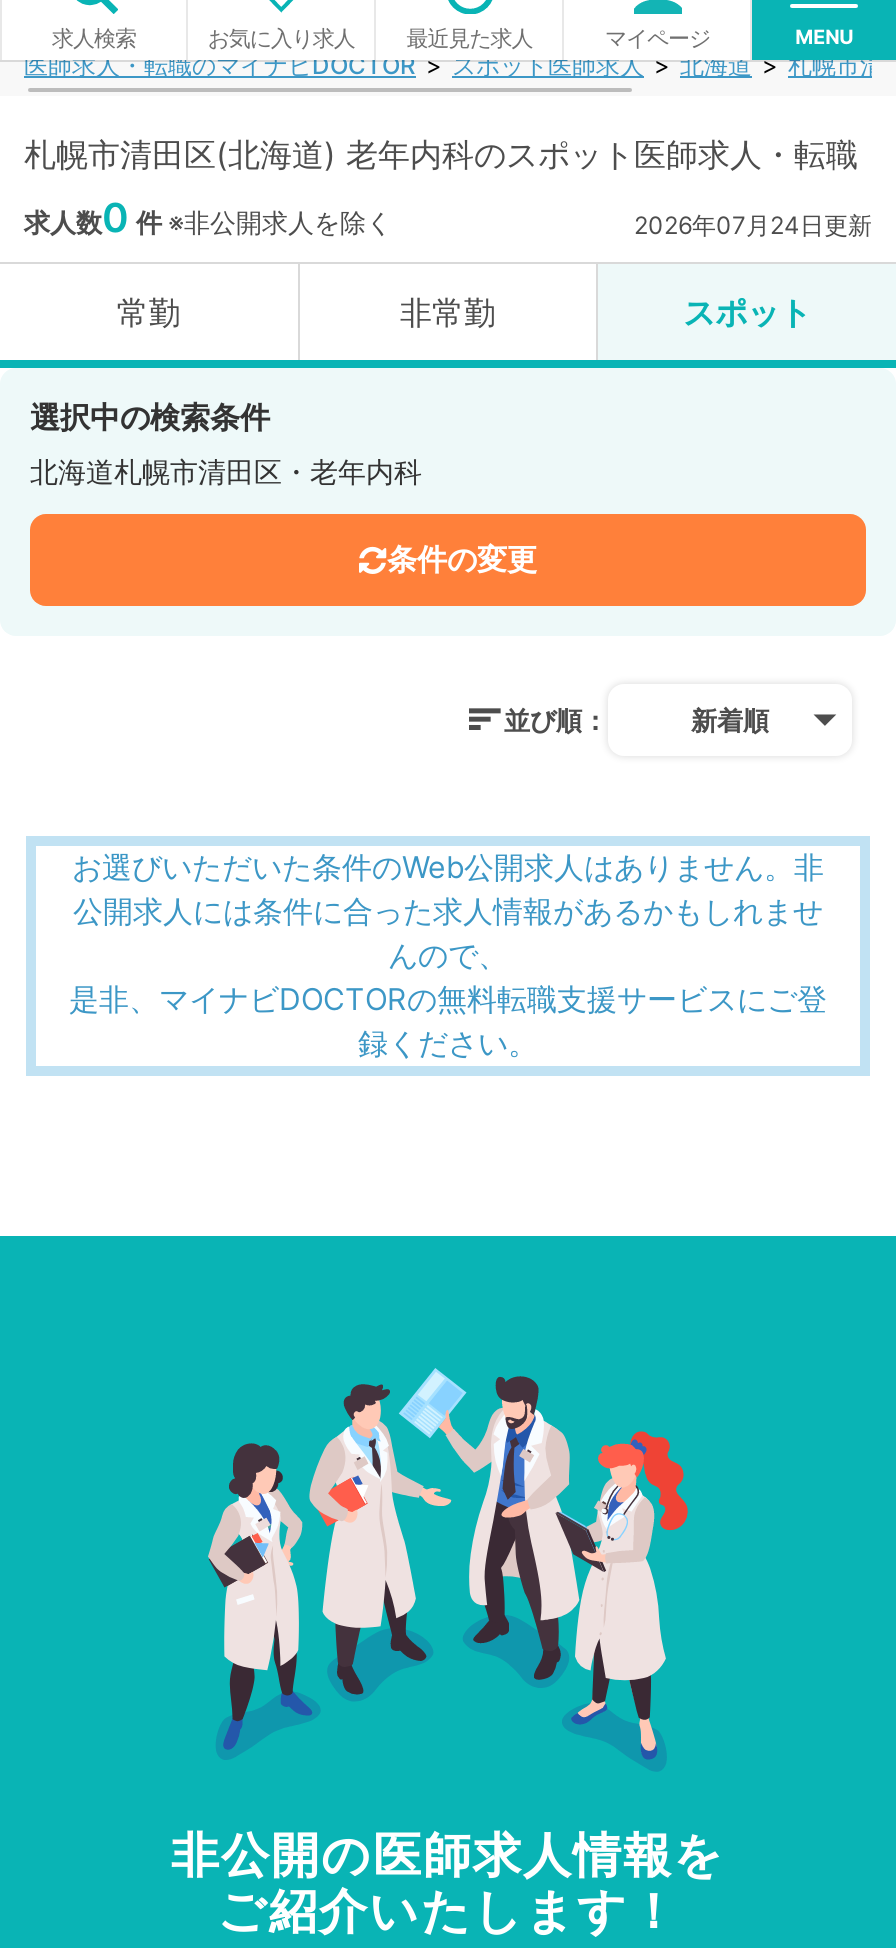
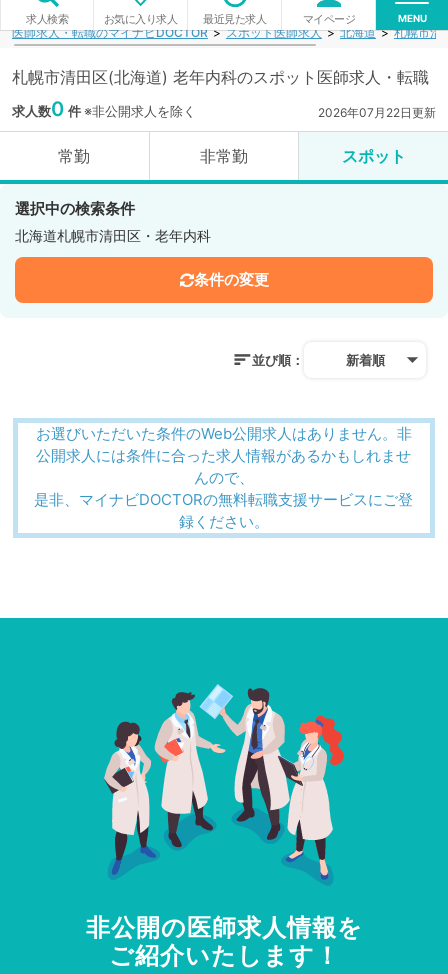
[634,210,872,240] 2026年07月24日更新 -> [318,105,436,120] 2026年07月22日更新

